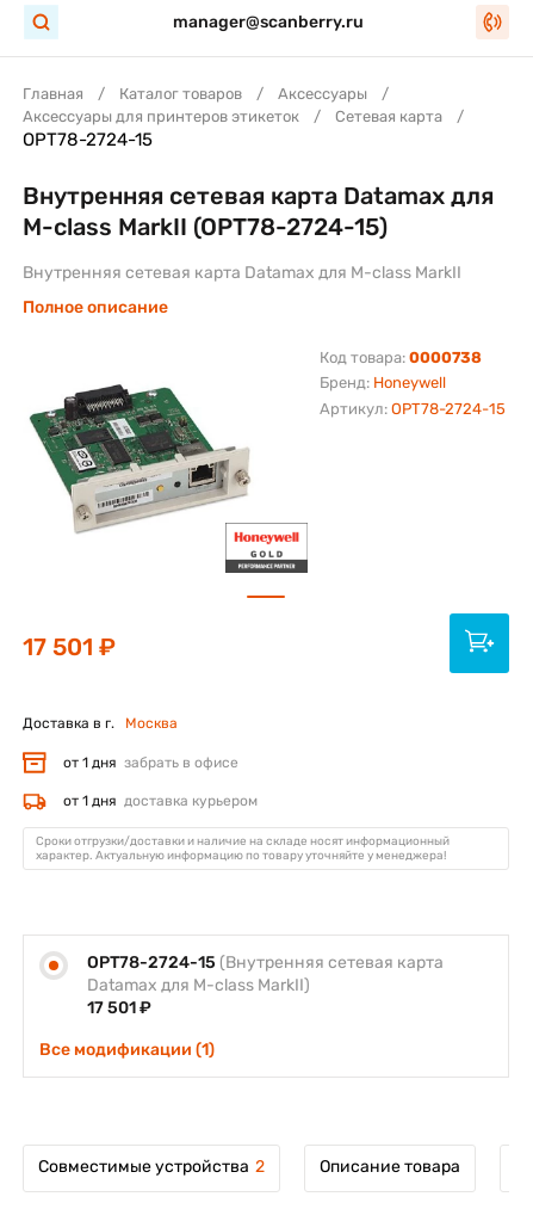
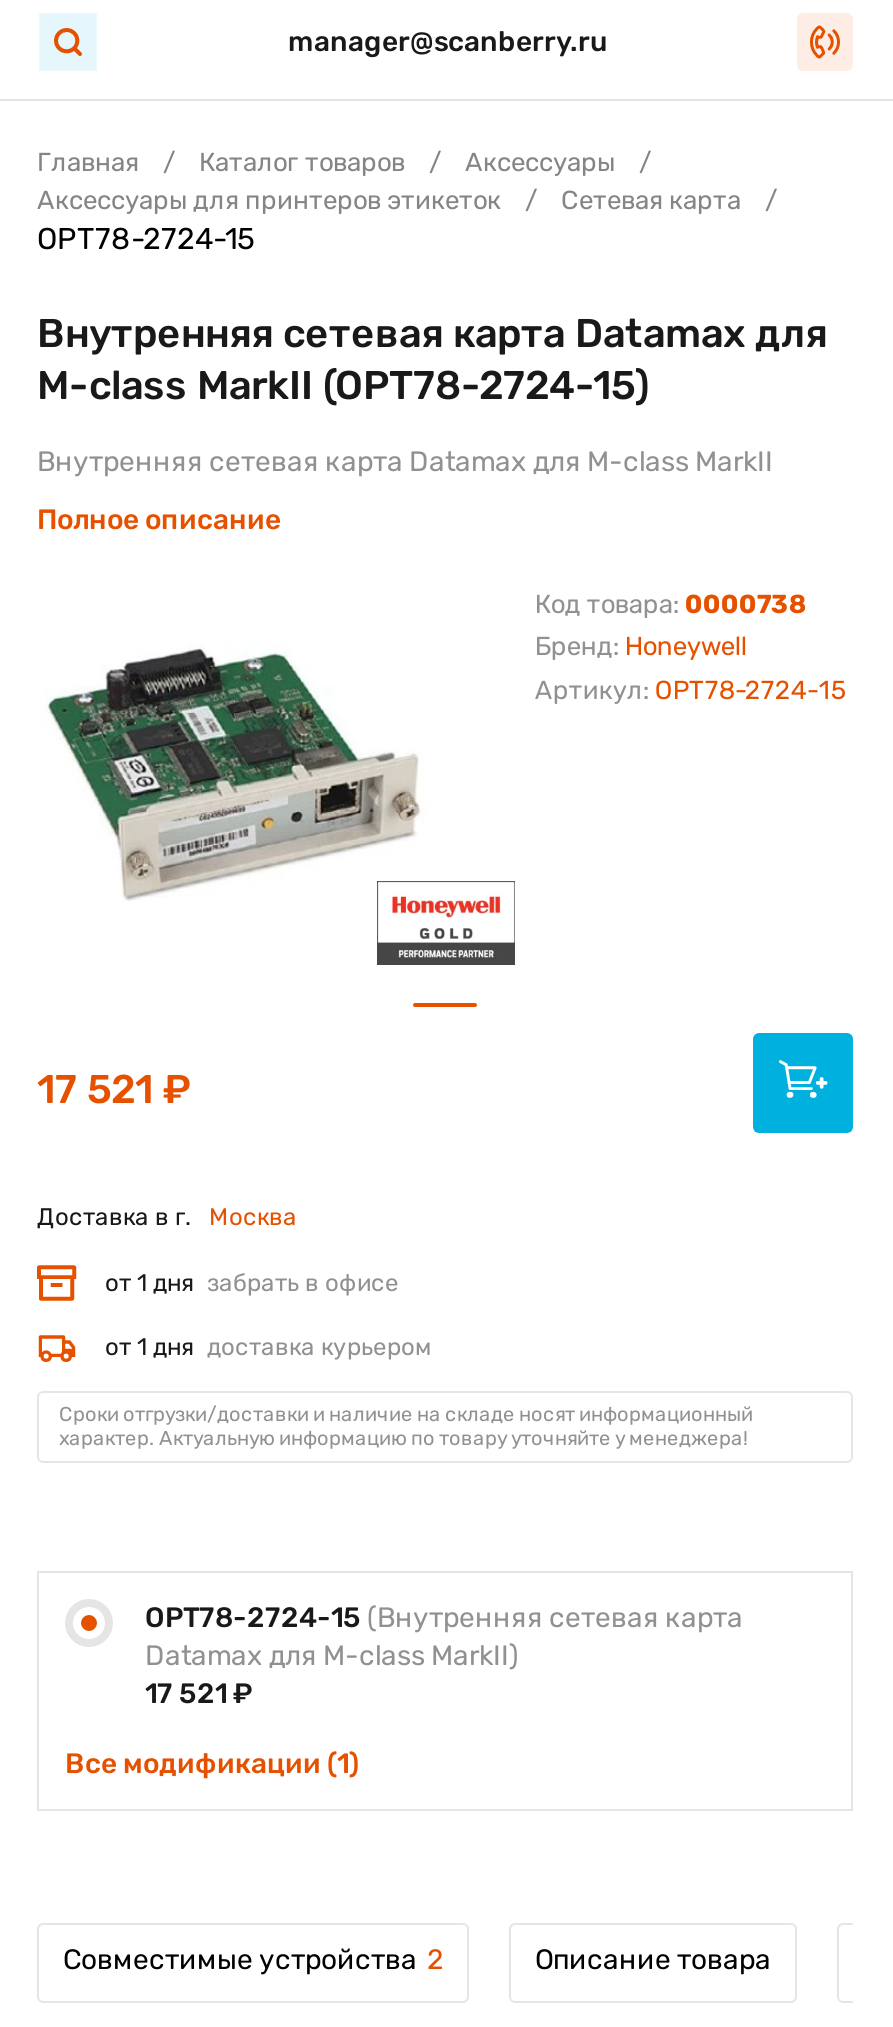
[23,633,116,661] 17 501 ₽ -> [37,1065,191,1113] 17 521 ₽
[87,998,151,1018] 17 501 ₽ -> [145,1677,253,1711] 17 521 ₽

